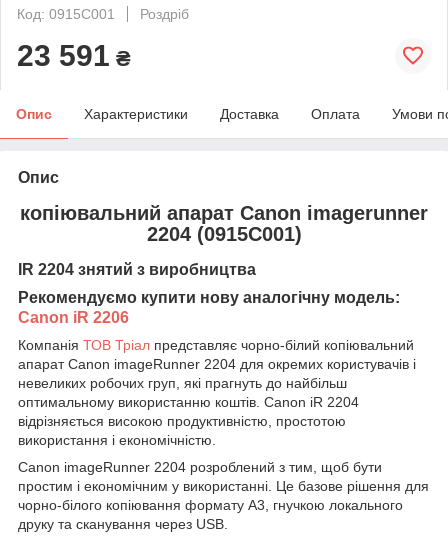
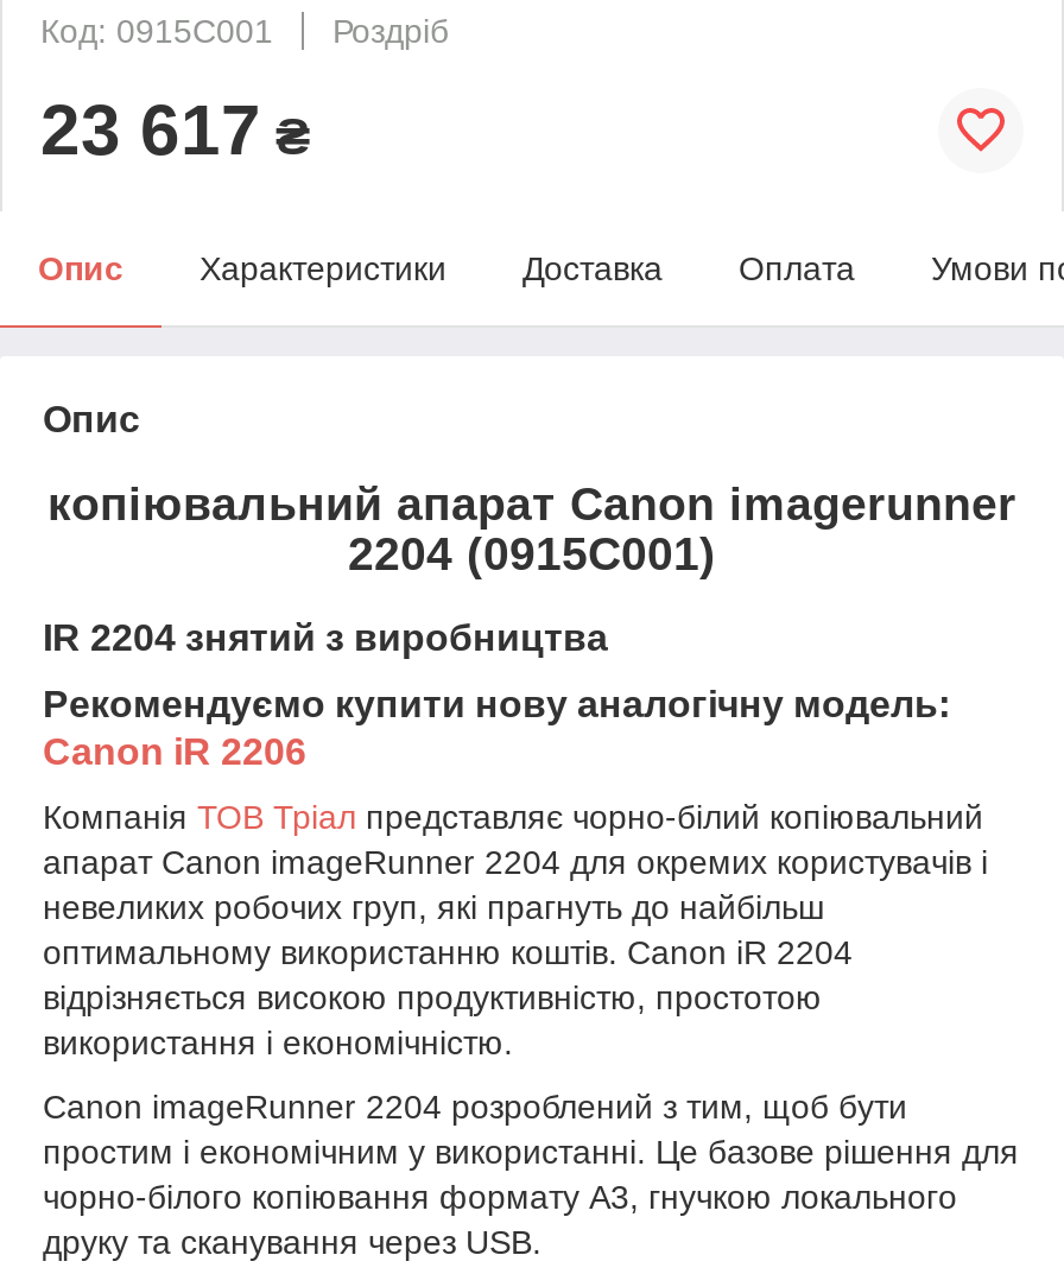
[17,39,131,72] 23 591 ₴ -> [40,90,311,168] 23 617 ₴

